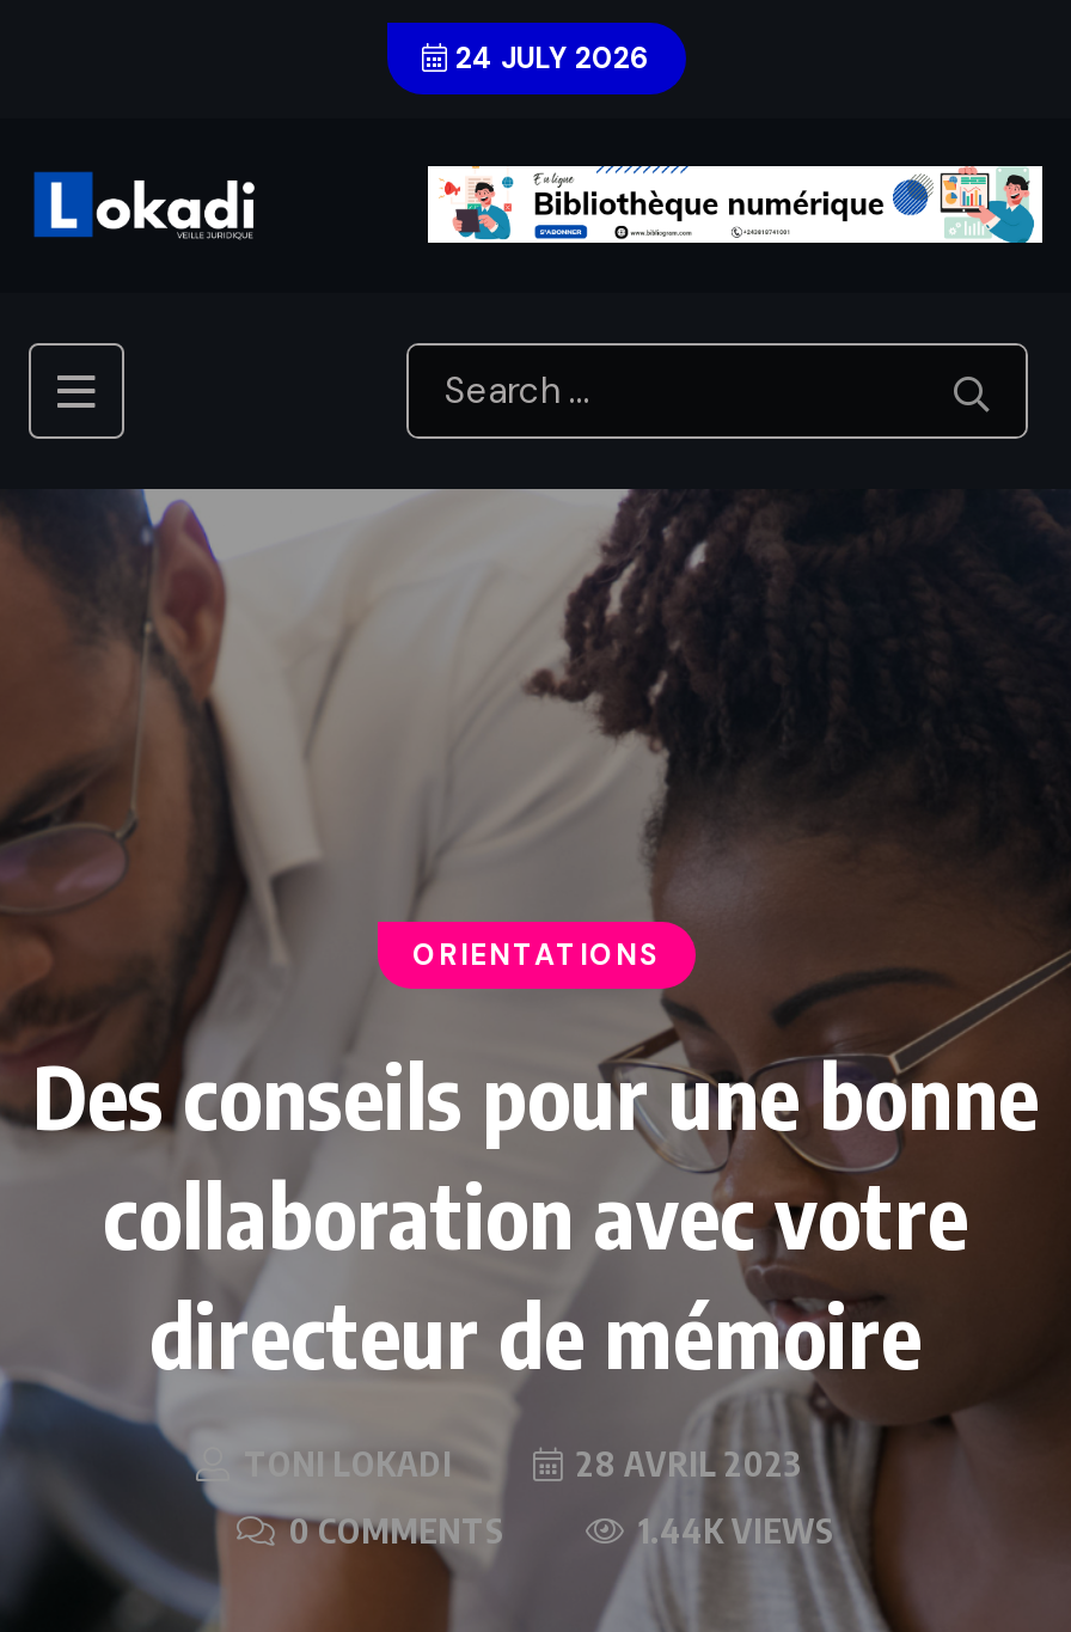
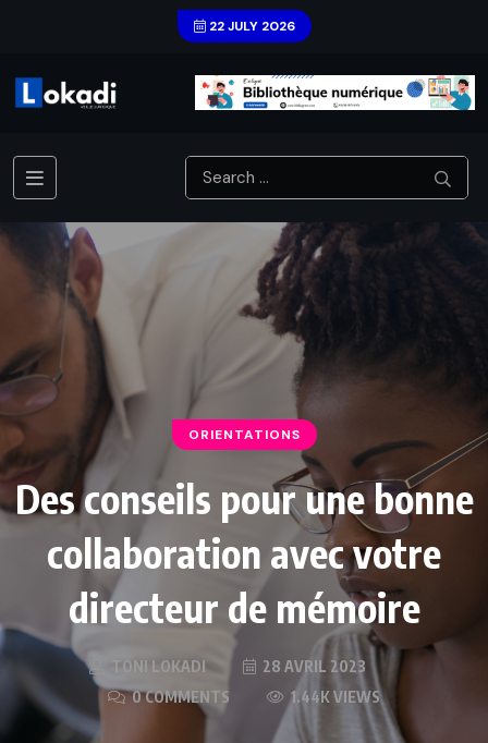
[448,39,649,78] 24 JULY 2026 -> [205,17,295,35] 22 JULY 2026

